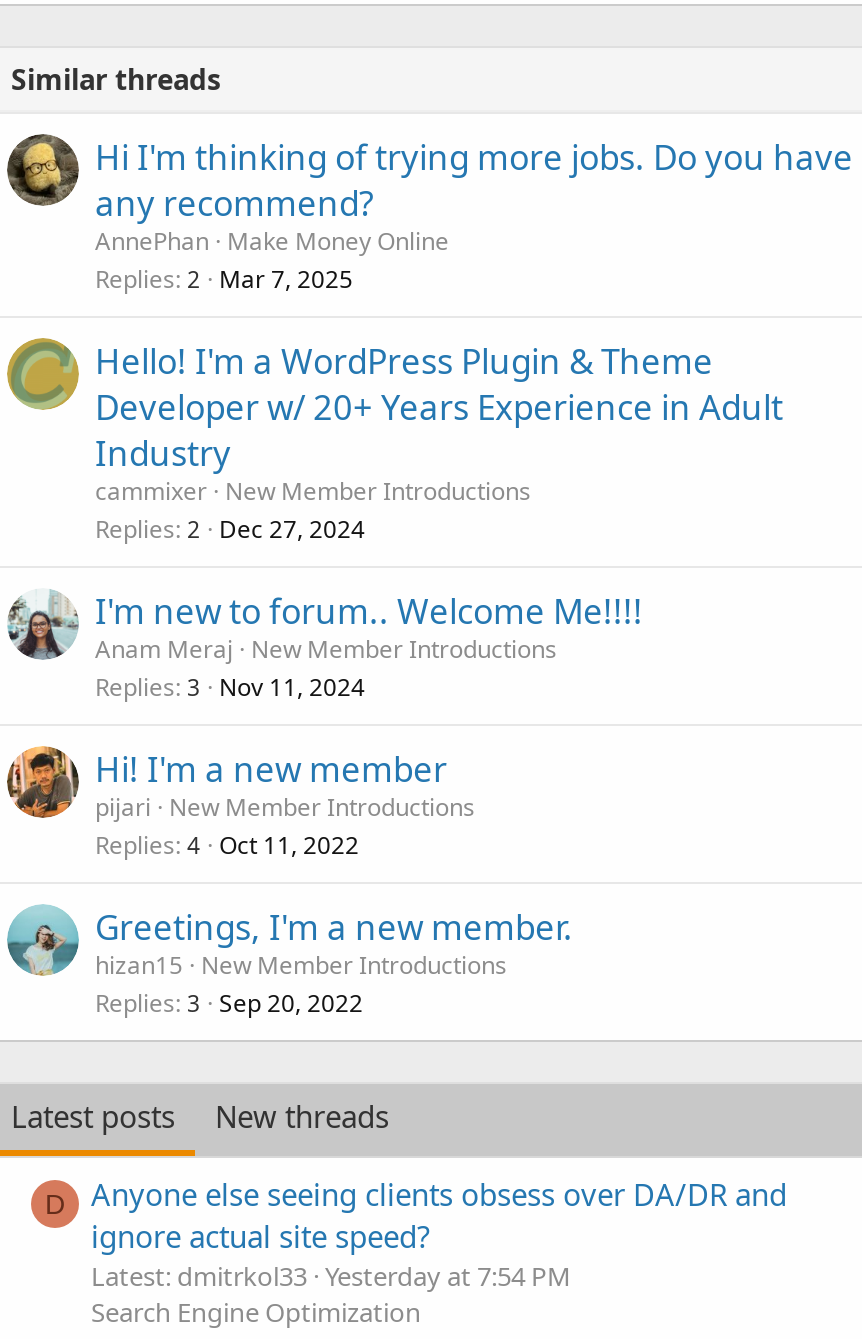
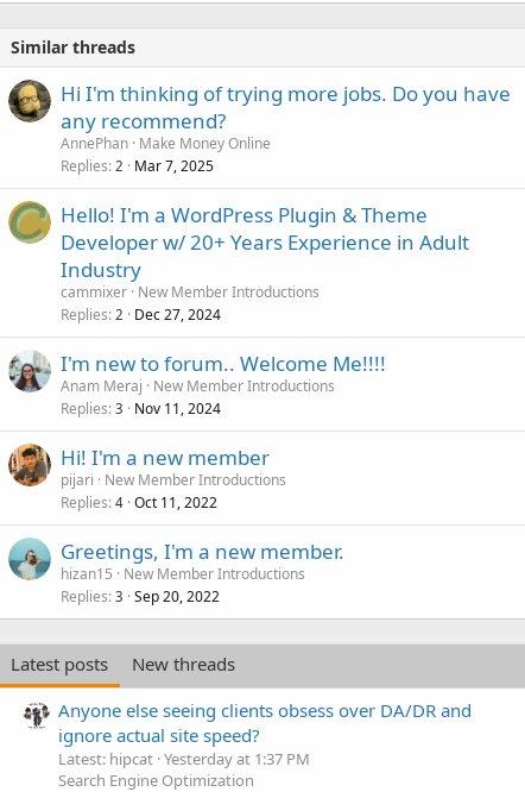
[45,1187,65,1219] D -> none
[91,1258,571,1294] Latest: dmitrkol33 Yesterday at 7:54 PM -> [58,748,310,769] Latest: hipcat Yesterday at 1:37 PM

